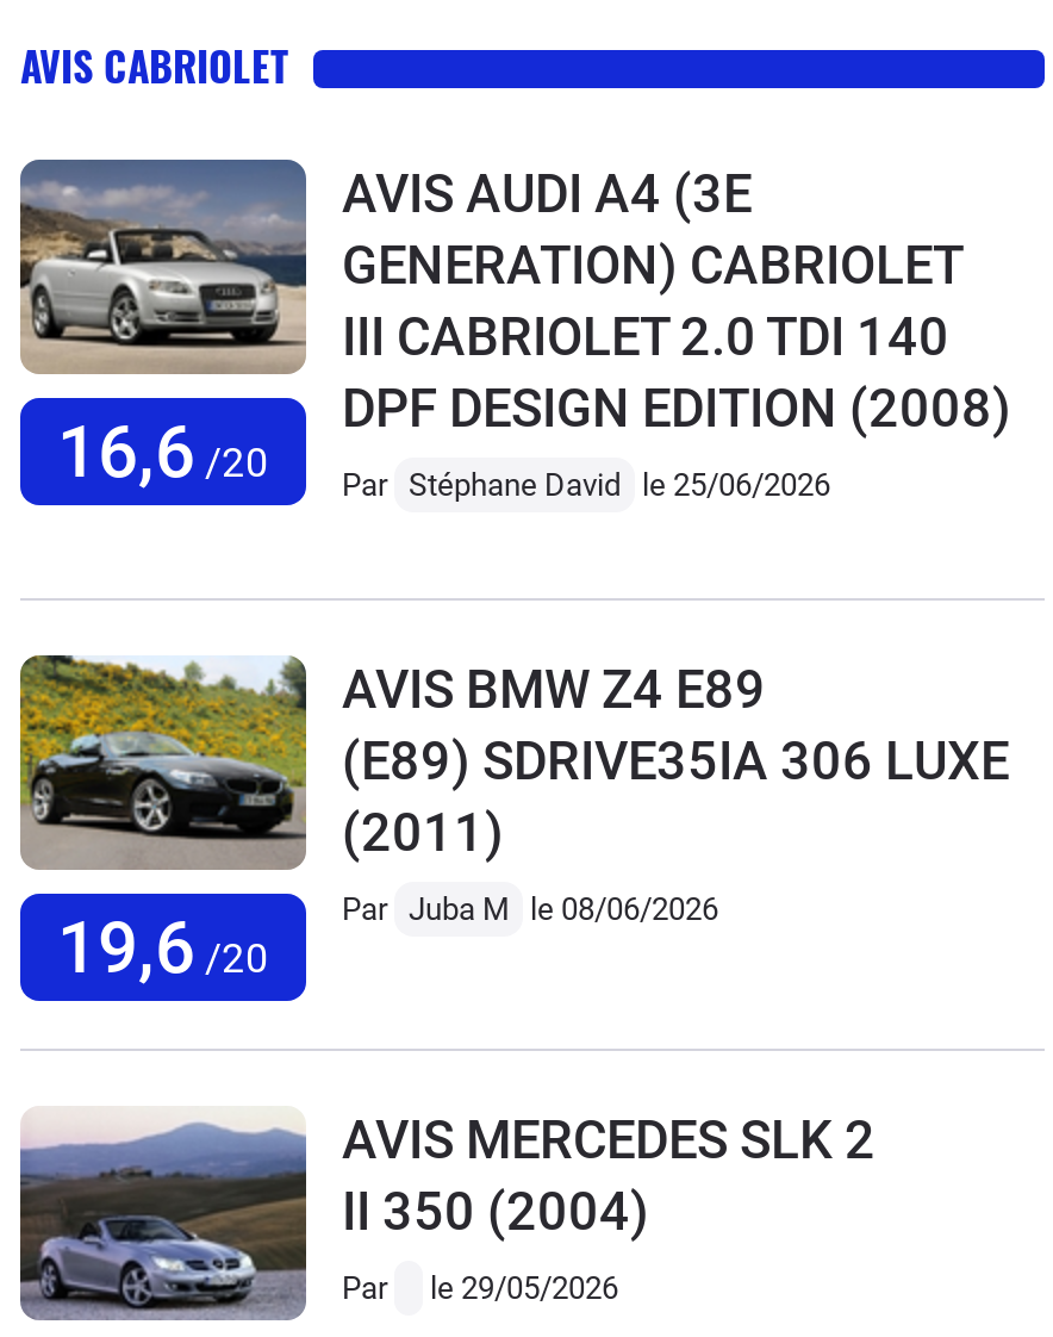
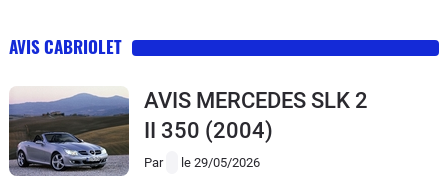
[18,157,1011,502] [image] | AVIS AUDI A4 (3E | GENERATION) CABRIOLET | III CABRIOLET 2.0 TDI 140 | DPF DESIGN EDITION (2008) | Par Stéphane David le 25/06/2026 -> none
[57,409,269,492] 16,6 /20 -> none
[18,653,309,988] [image] | 19,6 /20 -> none
[342,659,1009,926] AVIS BMW Z4 E89 | (E89) SDRIVE35IA 306 LUXE | (2011) | Par Juba M le 08/06/2026 -> none

